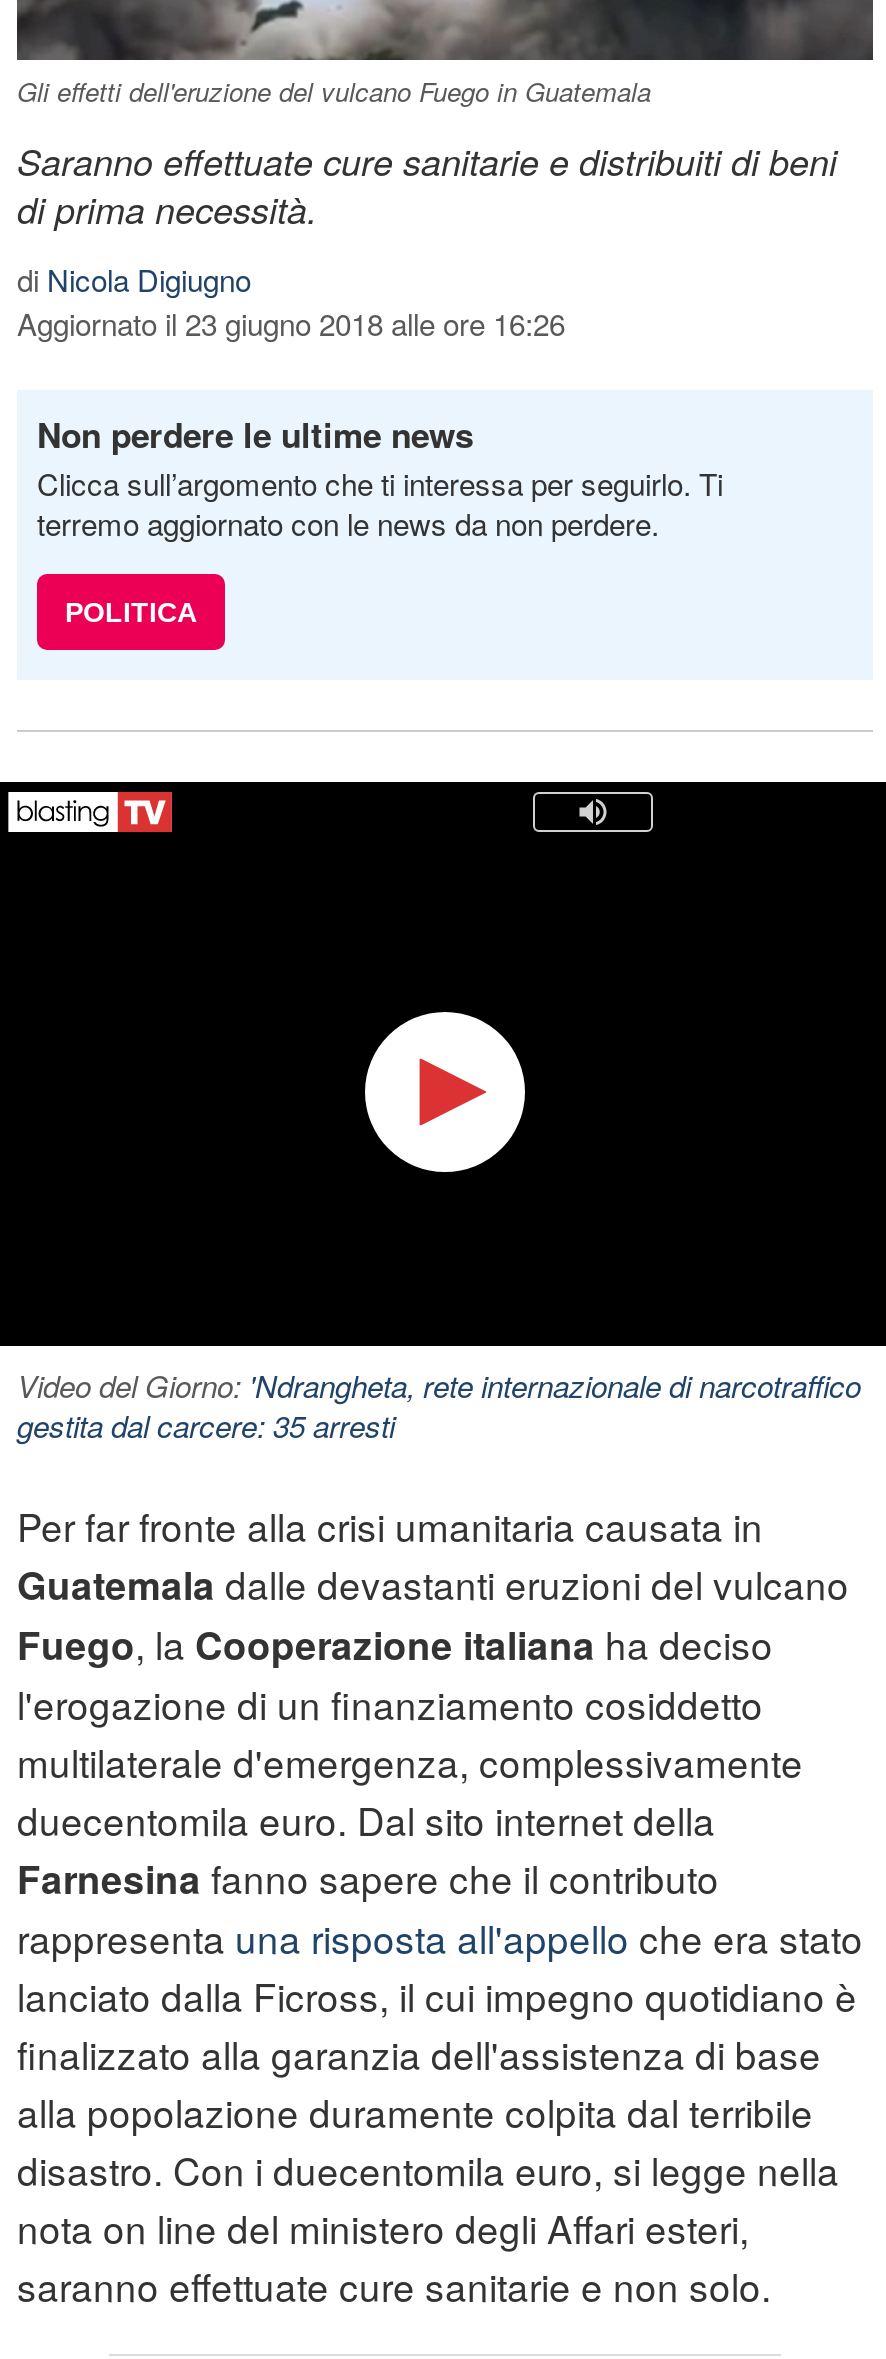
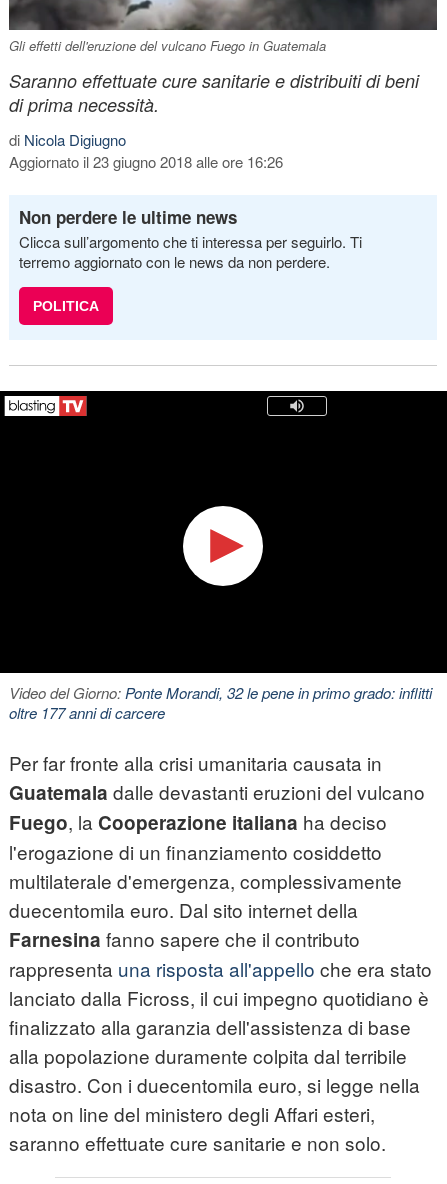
[17,1365,861,1447] Video del Giorno: 'Ndrangheta, rete internazionale di narcotraffico | gestita dal carcere: 35 arresti -> [9,682,432,723] Video del Giorno: Ponte Morandi, 32 le pene in primo grado: inflitti | oltre 177 anni di carcere

